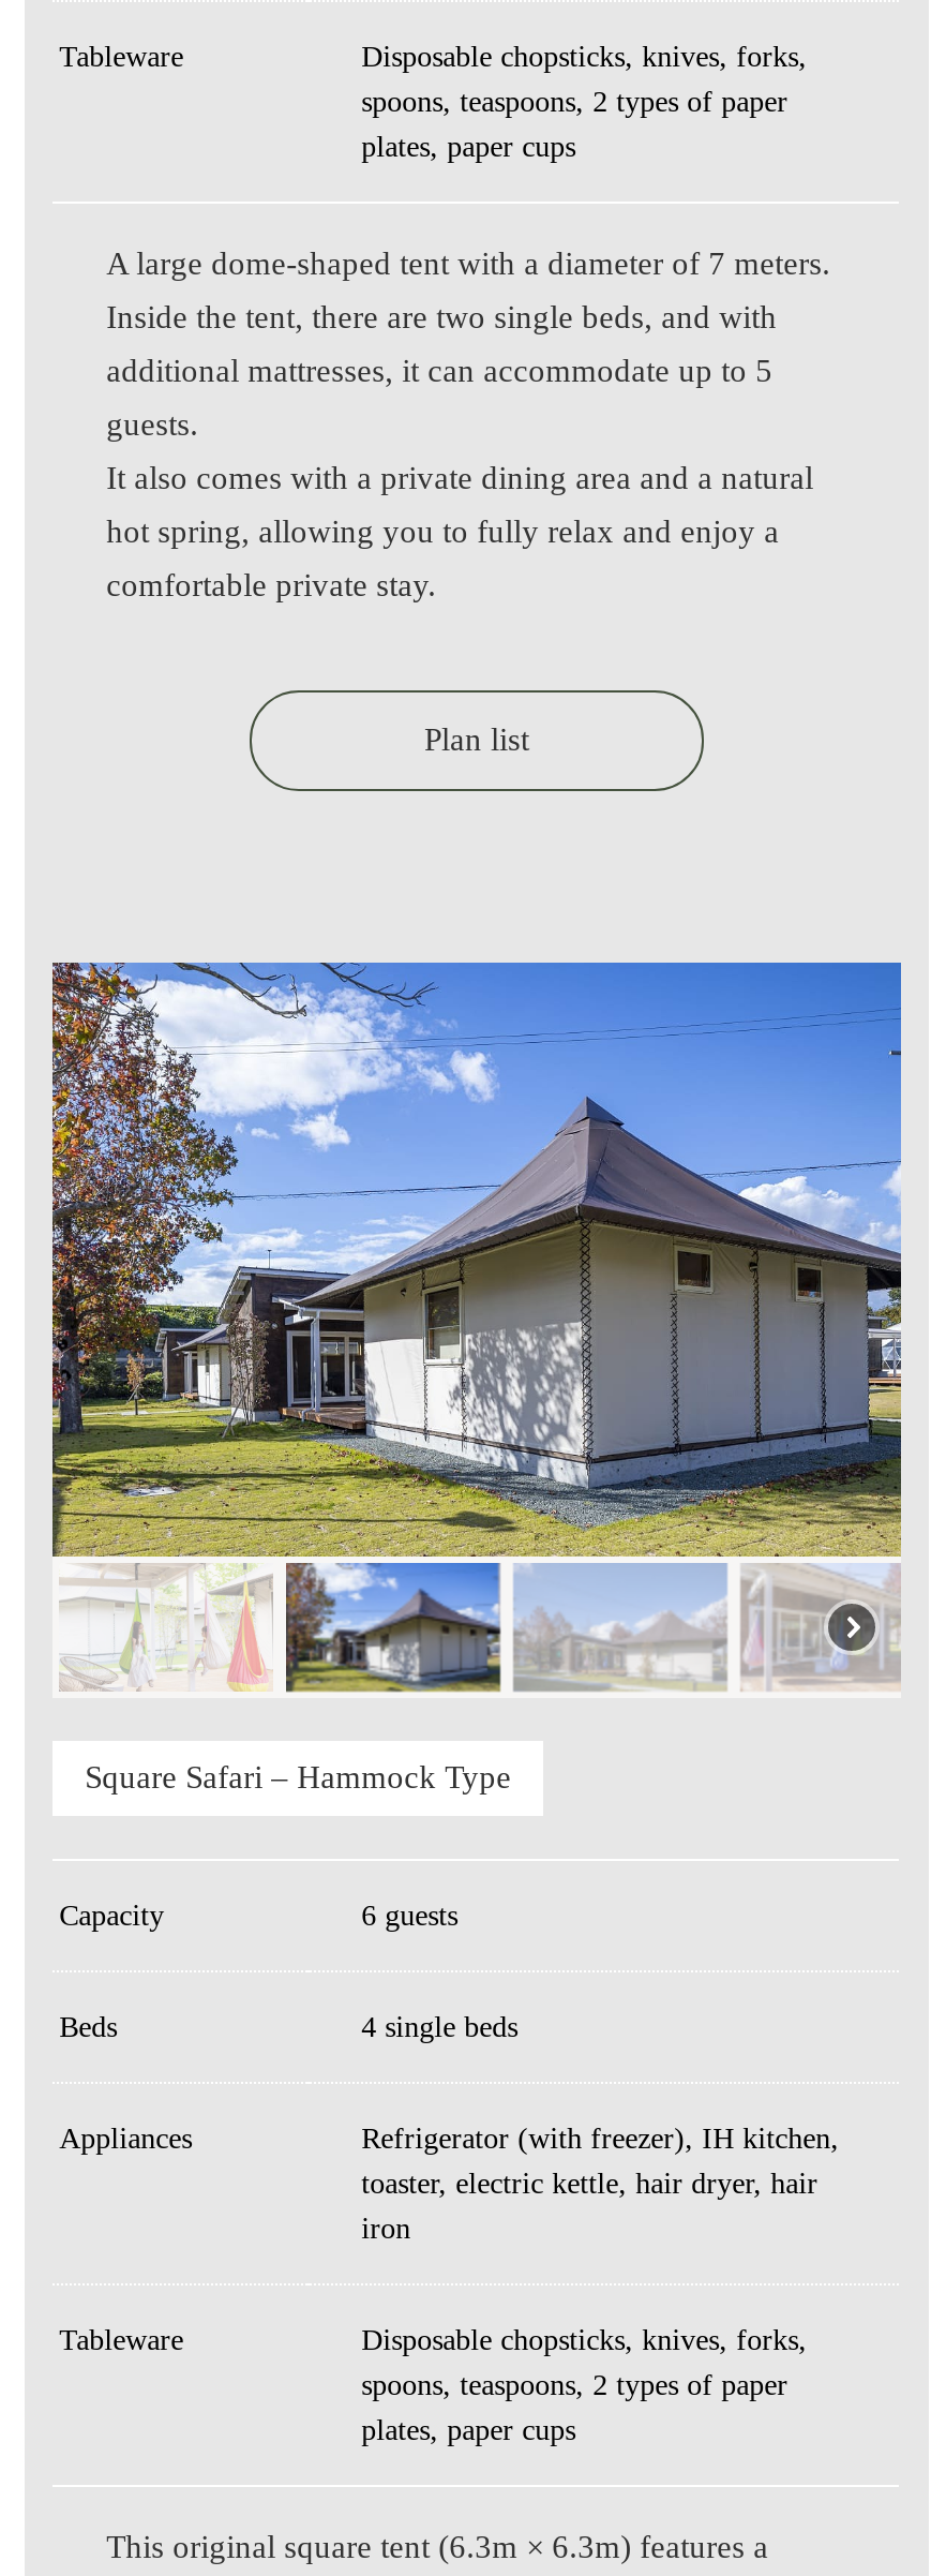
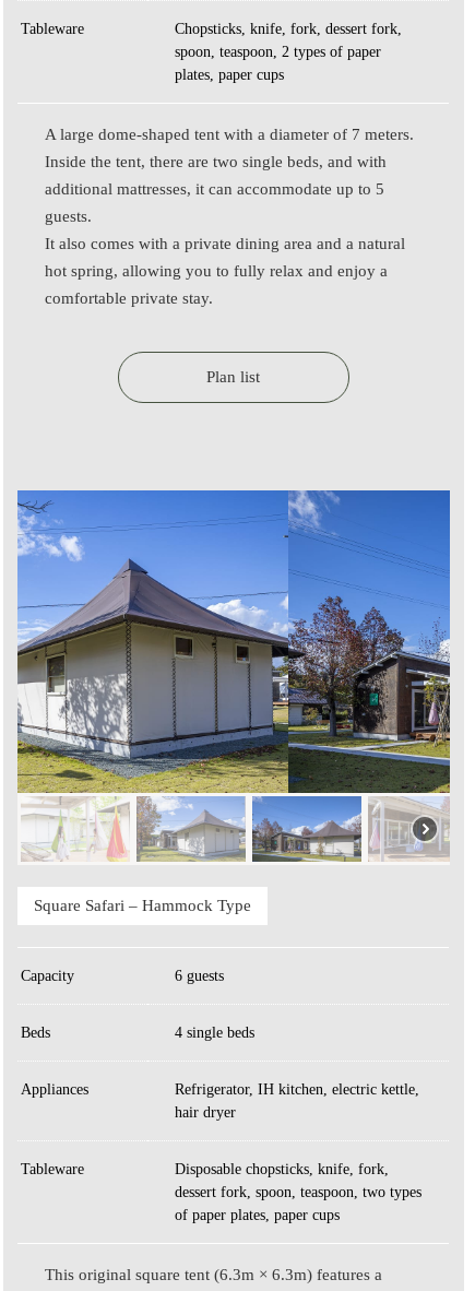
[361,41,807,118] Disposable chopsticks, knives, forks, | spoons, teaspoons, 2 types of paper -> [175,21,402,60] Chopsticks, knife, fork, dessert fork, | spoon, teaspoon, 2 types of paper
[50,961,903,1689] [image] -> [16,489,451,862] [image]
[361,2123,839,2245] Refrigerator (with freezer), IH kitchen, | toaster, electric kettle, hair dryer, hair | iron -> [175,1081,419,1121] Refrigerator, IH kitchen, electric kettle, | hair dryer
[361,2324,807,2446] Disposable chopsticks, knives, forks, | spoons, teaspoons, 2 types of paper | plates, paper cups -> [175,1161,422,1223] Disposable chopsticks, knife, fork, | dessert fork, spoon, teaspoon, two types | of paper plates, paper cups

